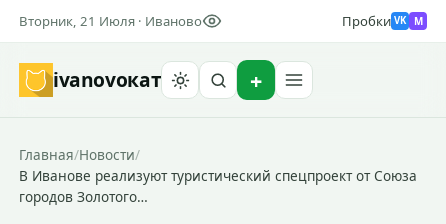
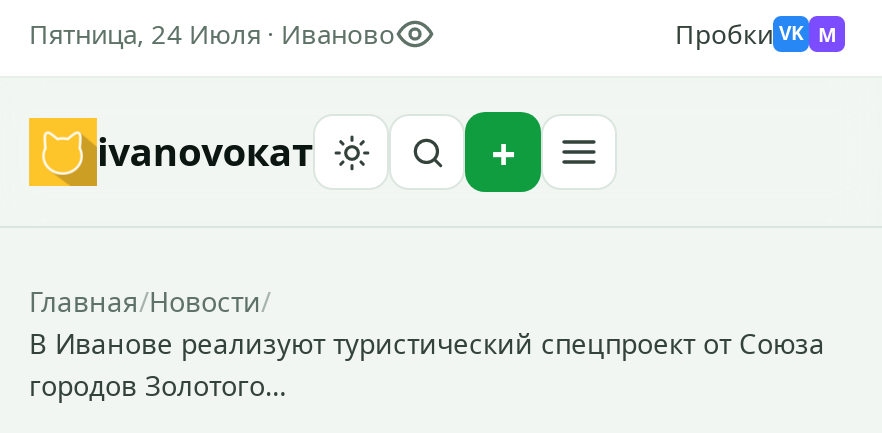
[19,12,202,30] Вторник, 21 Июля · Иваново -> [29,16,395,52] Пятница, 24 Июля · Иваново

